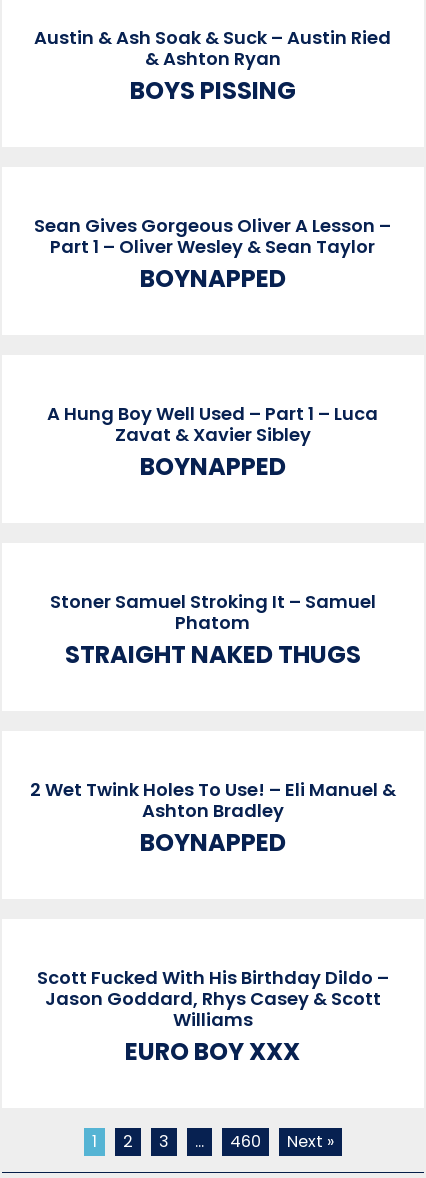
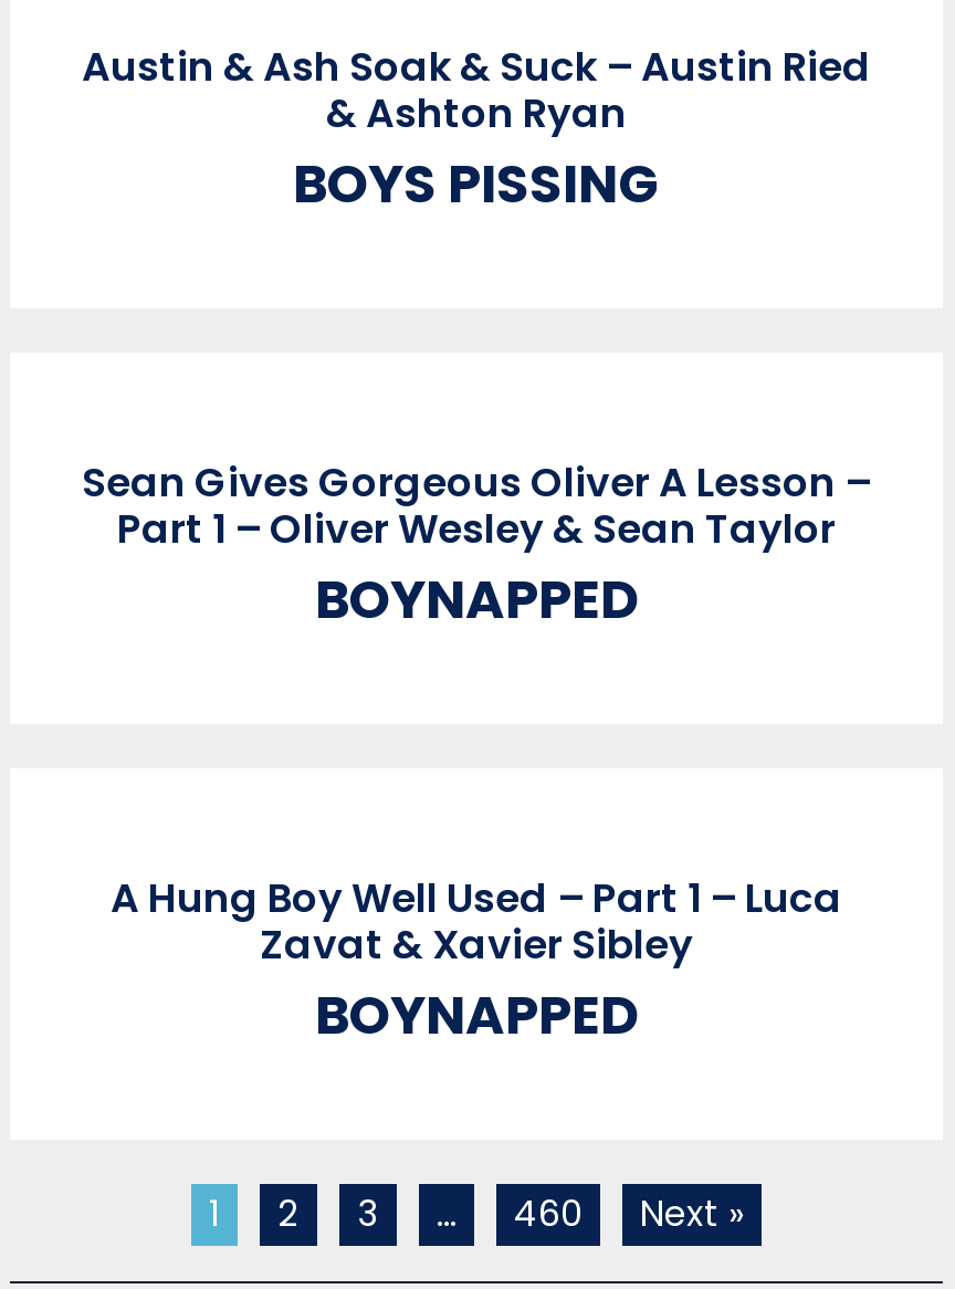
[50,589,376,671] Stoner Samuel Stroking It – Samuel | Phatom | STRAIGHT NAKED THUGS -> none
[30,777,396,859] 2 Wet Twink Holes To Use! – Eli Manuel & | Ashton Bradley | BOYNAPPED -> none
[37,965,389,1068] Scott Fucked With His Birthday Dildo – | Jason Goddard, Rhys Casey & Scott | Williams | EURO BOY XXX -> none

